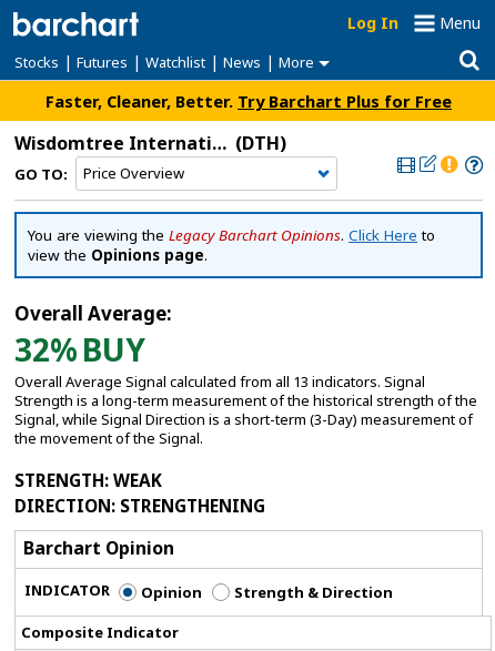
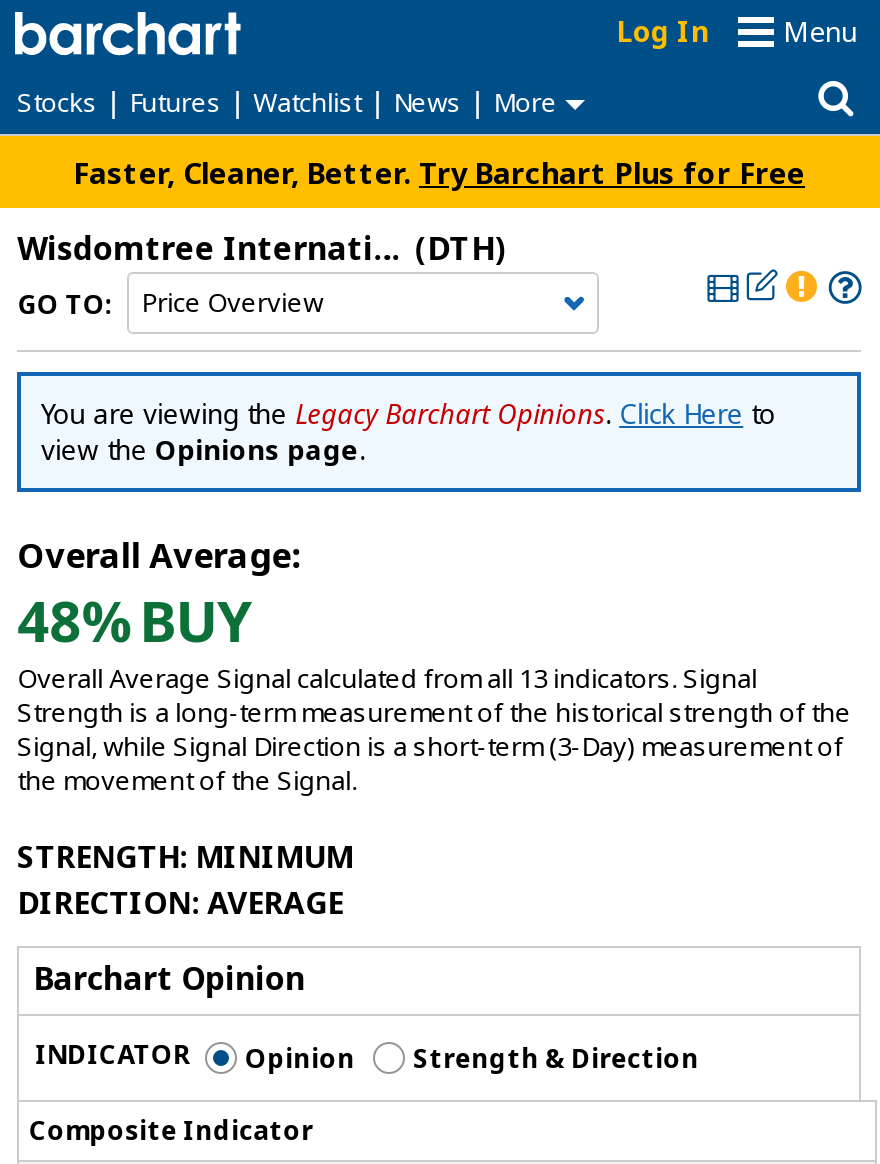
[15,328,146,370] 32% BUY -> [17,582,253,658] 48% BUY
[15,469,162,492] STRENGTH: WEAK -> [17,835,353,877] STRENGTH: MINIMUM
[15,494,265,517] DIRECTION: STRENGTHENING -> [17,881,343,923] DIRECTION: AVERAGE

